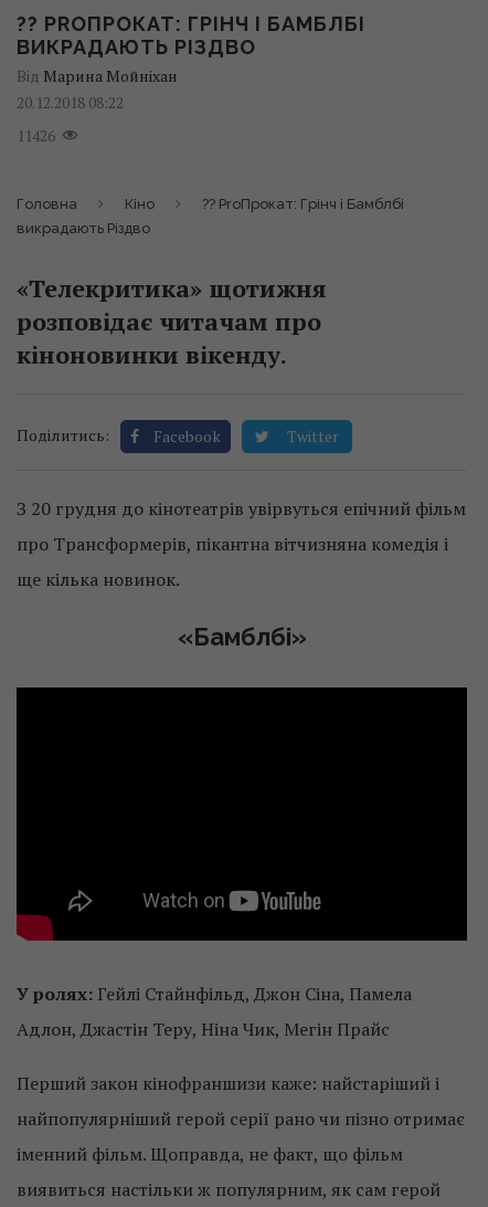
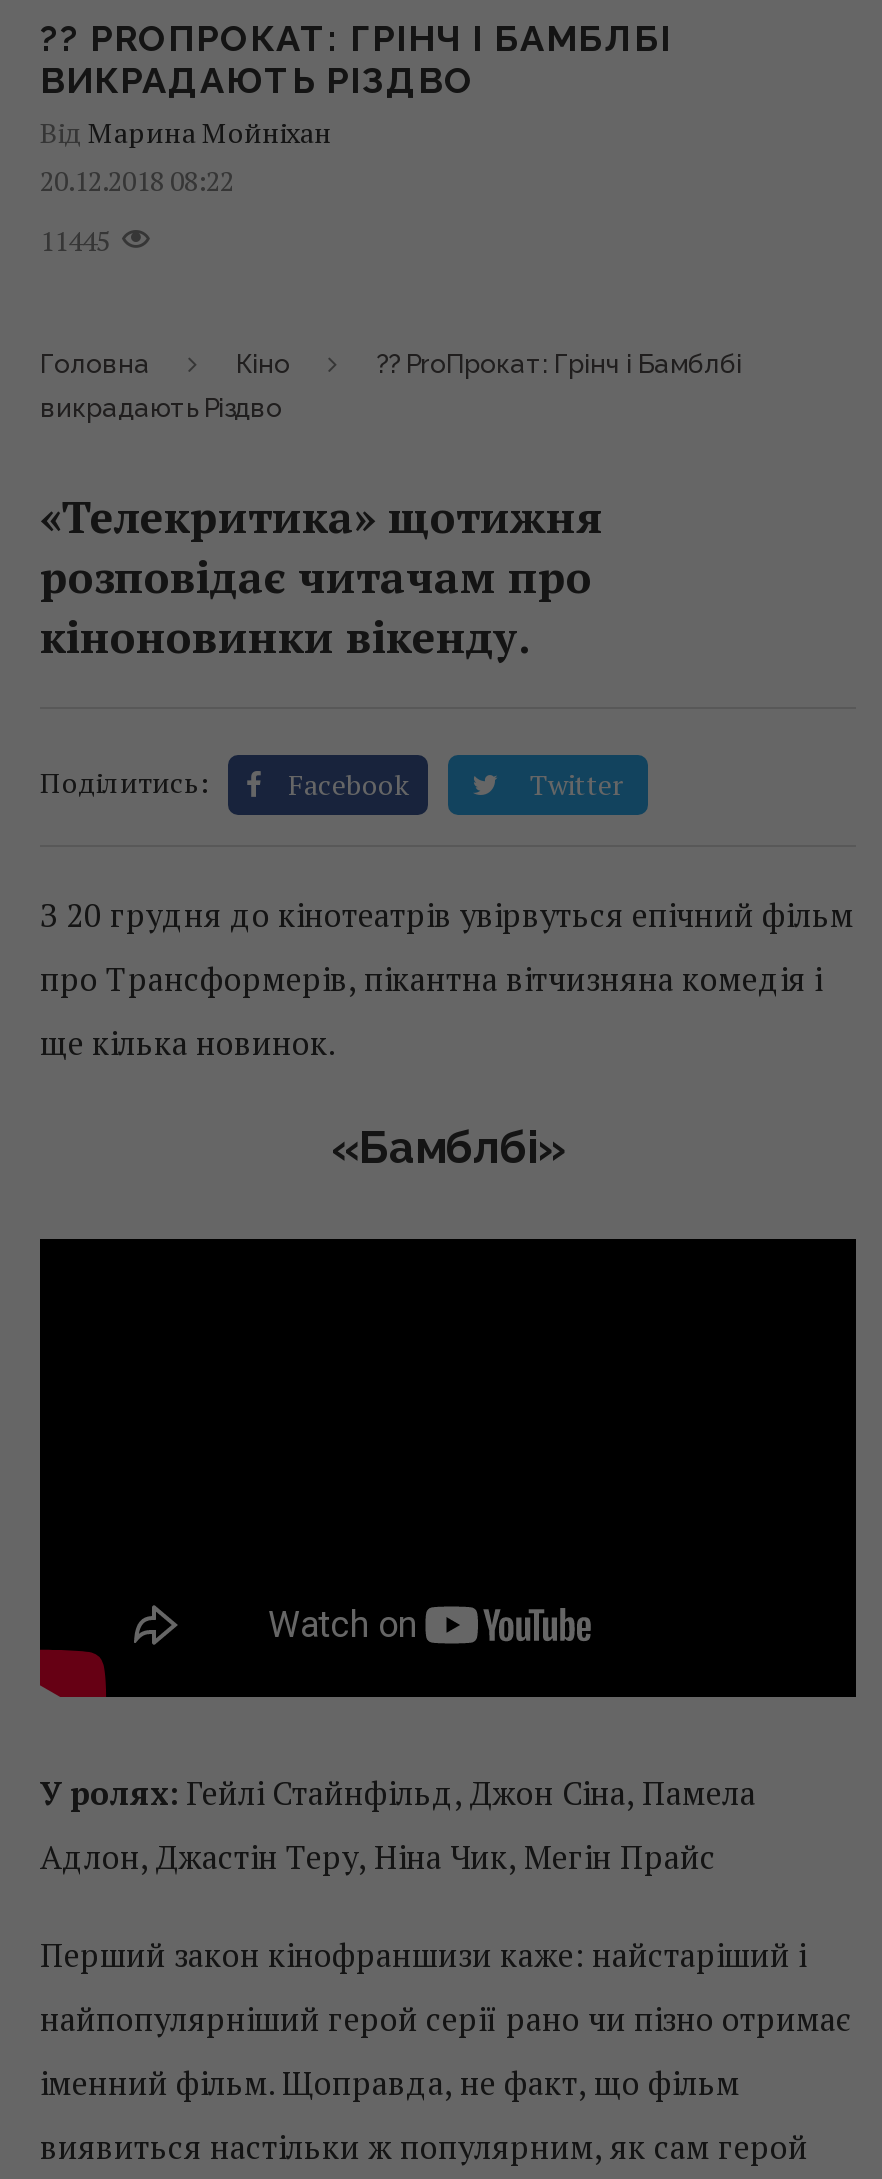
[17,124,55,145] 11426 -> [40,220,110,258] 11445

